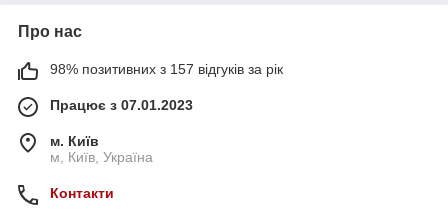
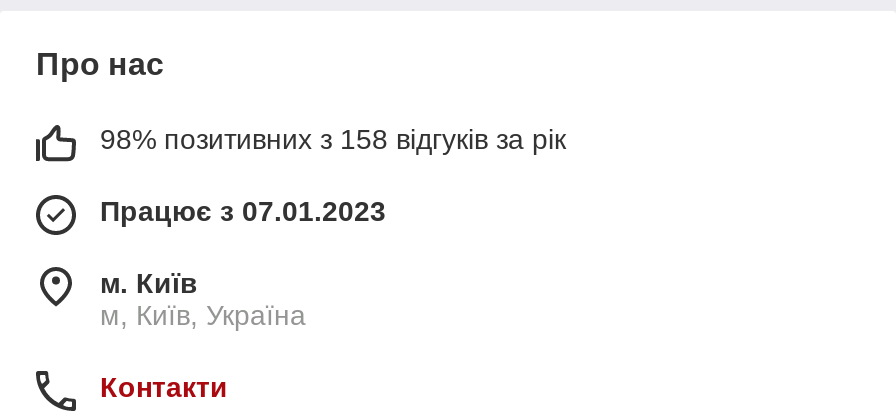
[50,61,283,77] 98% позитивних з 157 відгуків за рік -> [100,123,566,155] 98% позитивних з 158 відгуків за рік

